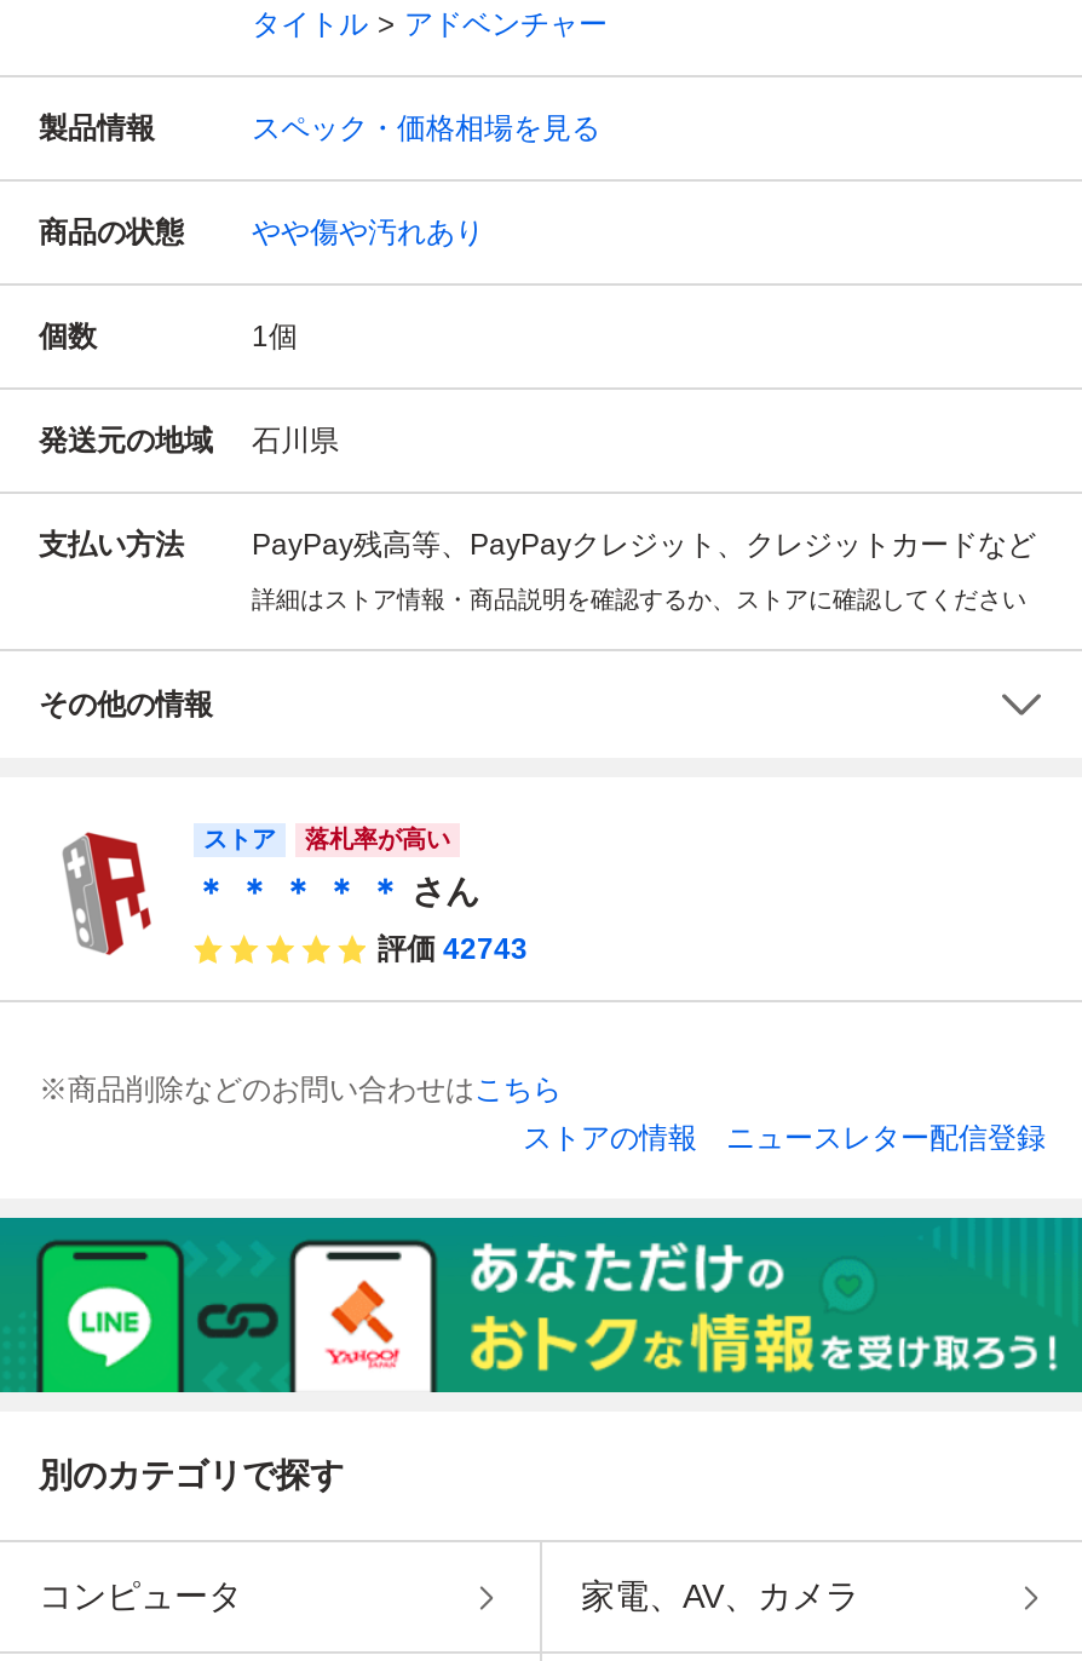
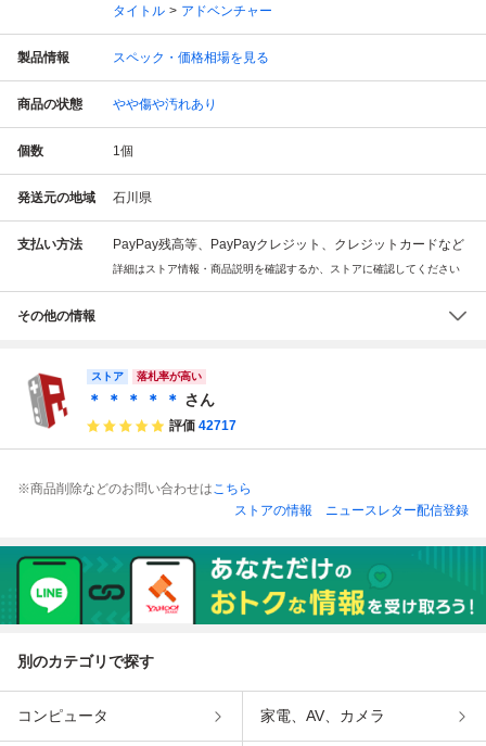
[378,933,528,967] 評価 42743 -> [169,418,236,433] 評価 42717

